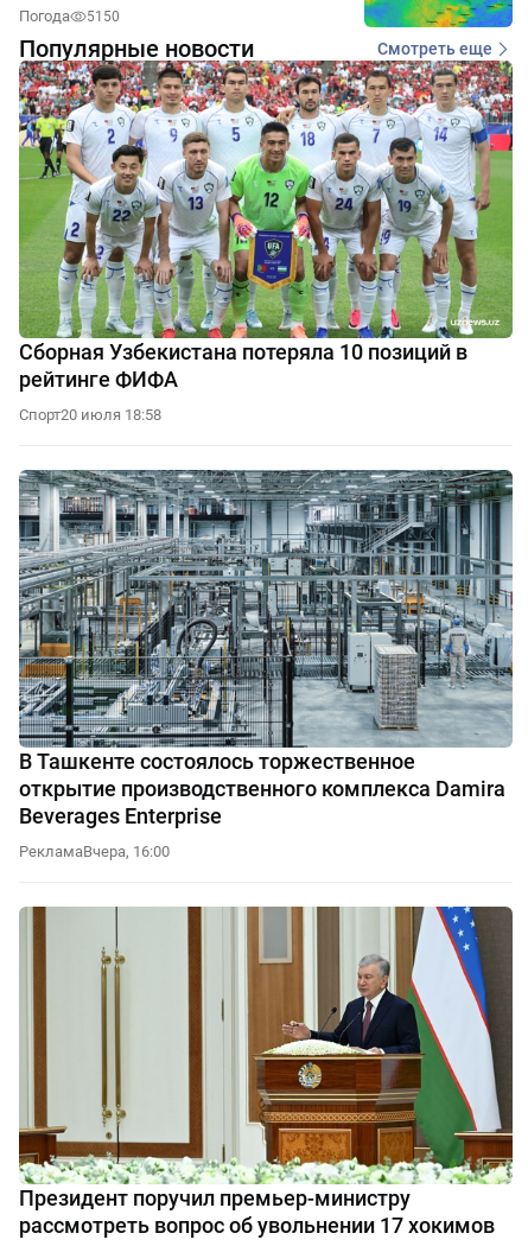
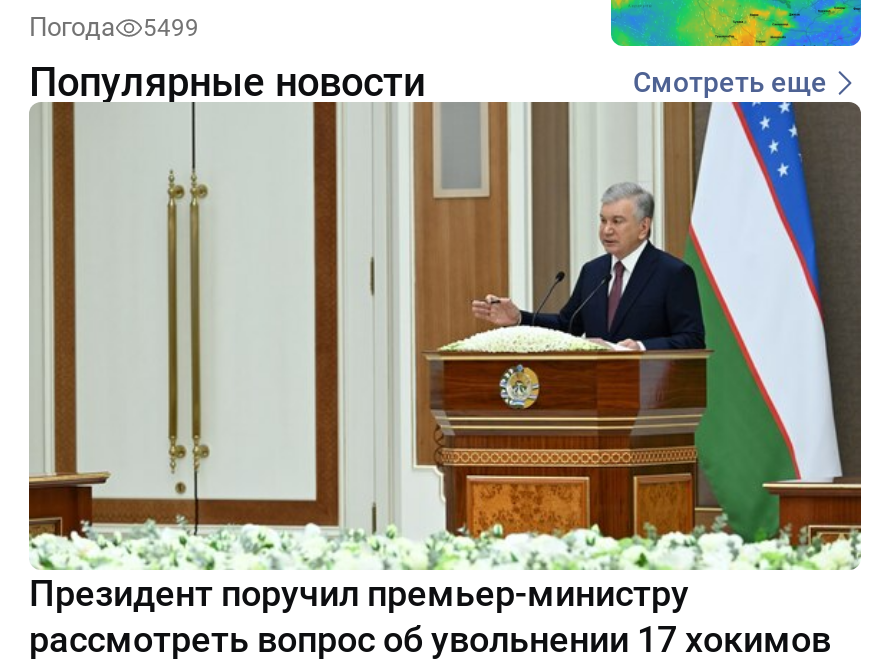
[19,8,120,26] Погода 5150 -> [29,13,199,43] Погода 5499
[18,61,514,424] [image] | Сборная Узбекистана потеряла 10 позиций в | рейтинге ФИФА | Спорт20 июля 18:58 -> none
[18,469,514,860] [image] | В Ташкенте состоялось торжественное | открытие производственного комплекса Damira | Beverages Enterprise | РекламаВчера, 16:00 -> none

